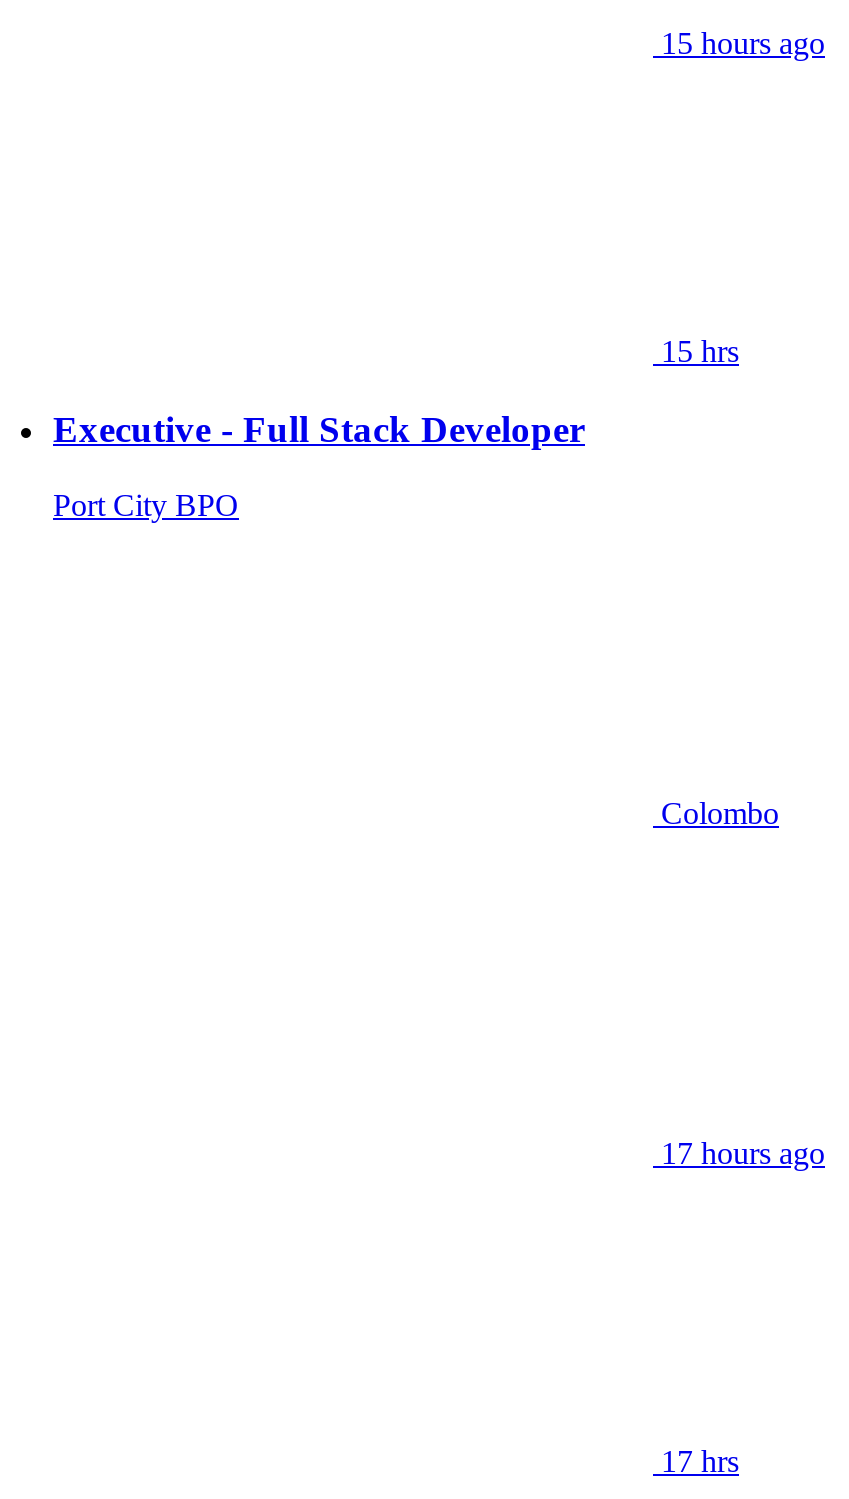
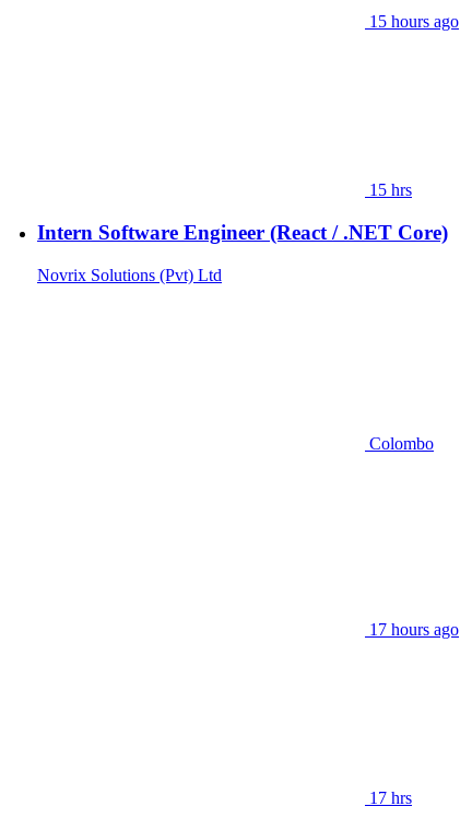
[53,407,585,449] Executive - Full Stack Developer -> [37,221,448,244] Intern Software Engineer (React / .NET Core)
[53,489,239,523] Port City BPO -> [37,266,222,284] Novrix Solutions (Pvt) Ltd

